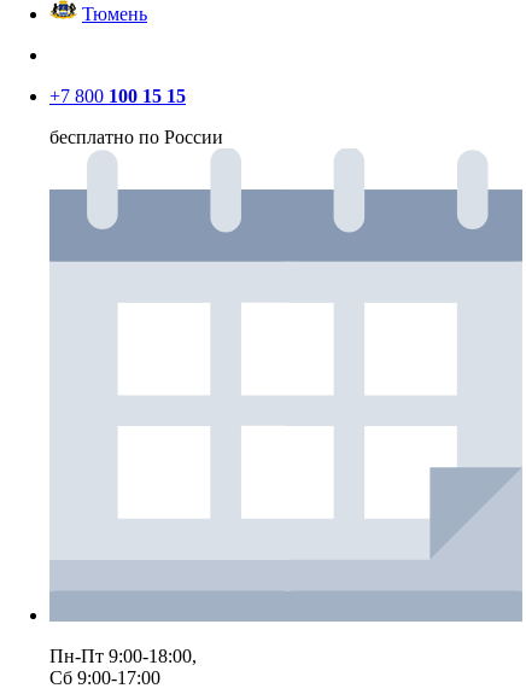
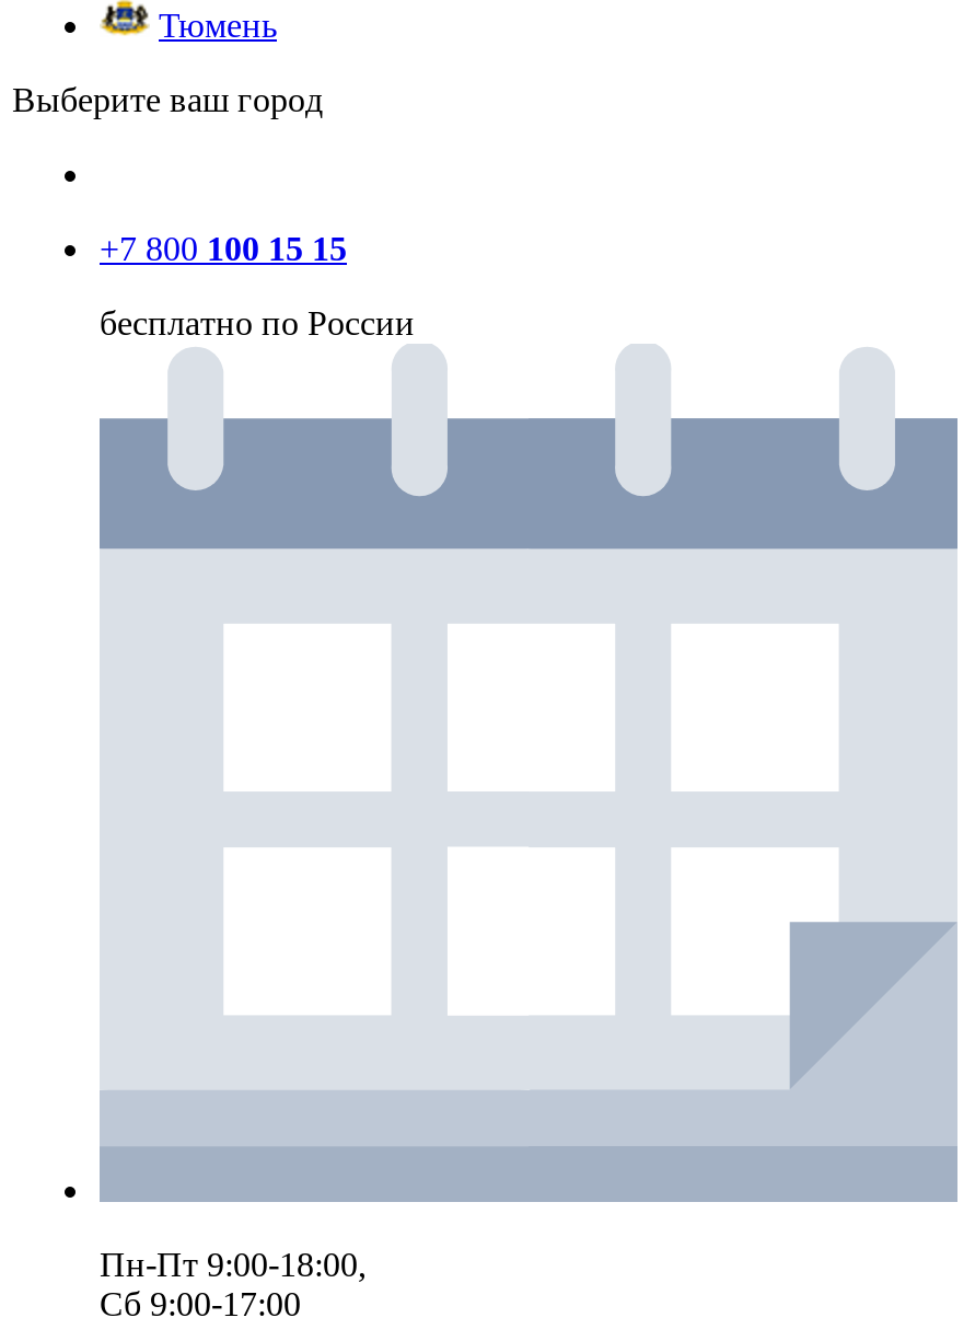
none -> [12,81,323,118] Выберите ваш город

